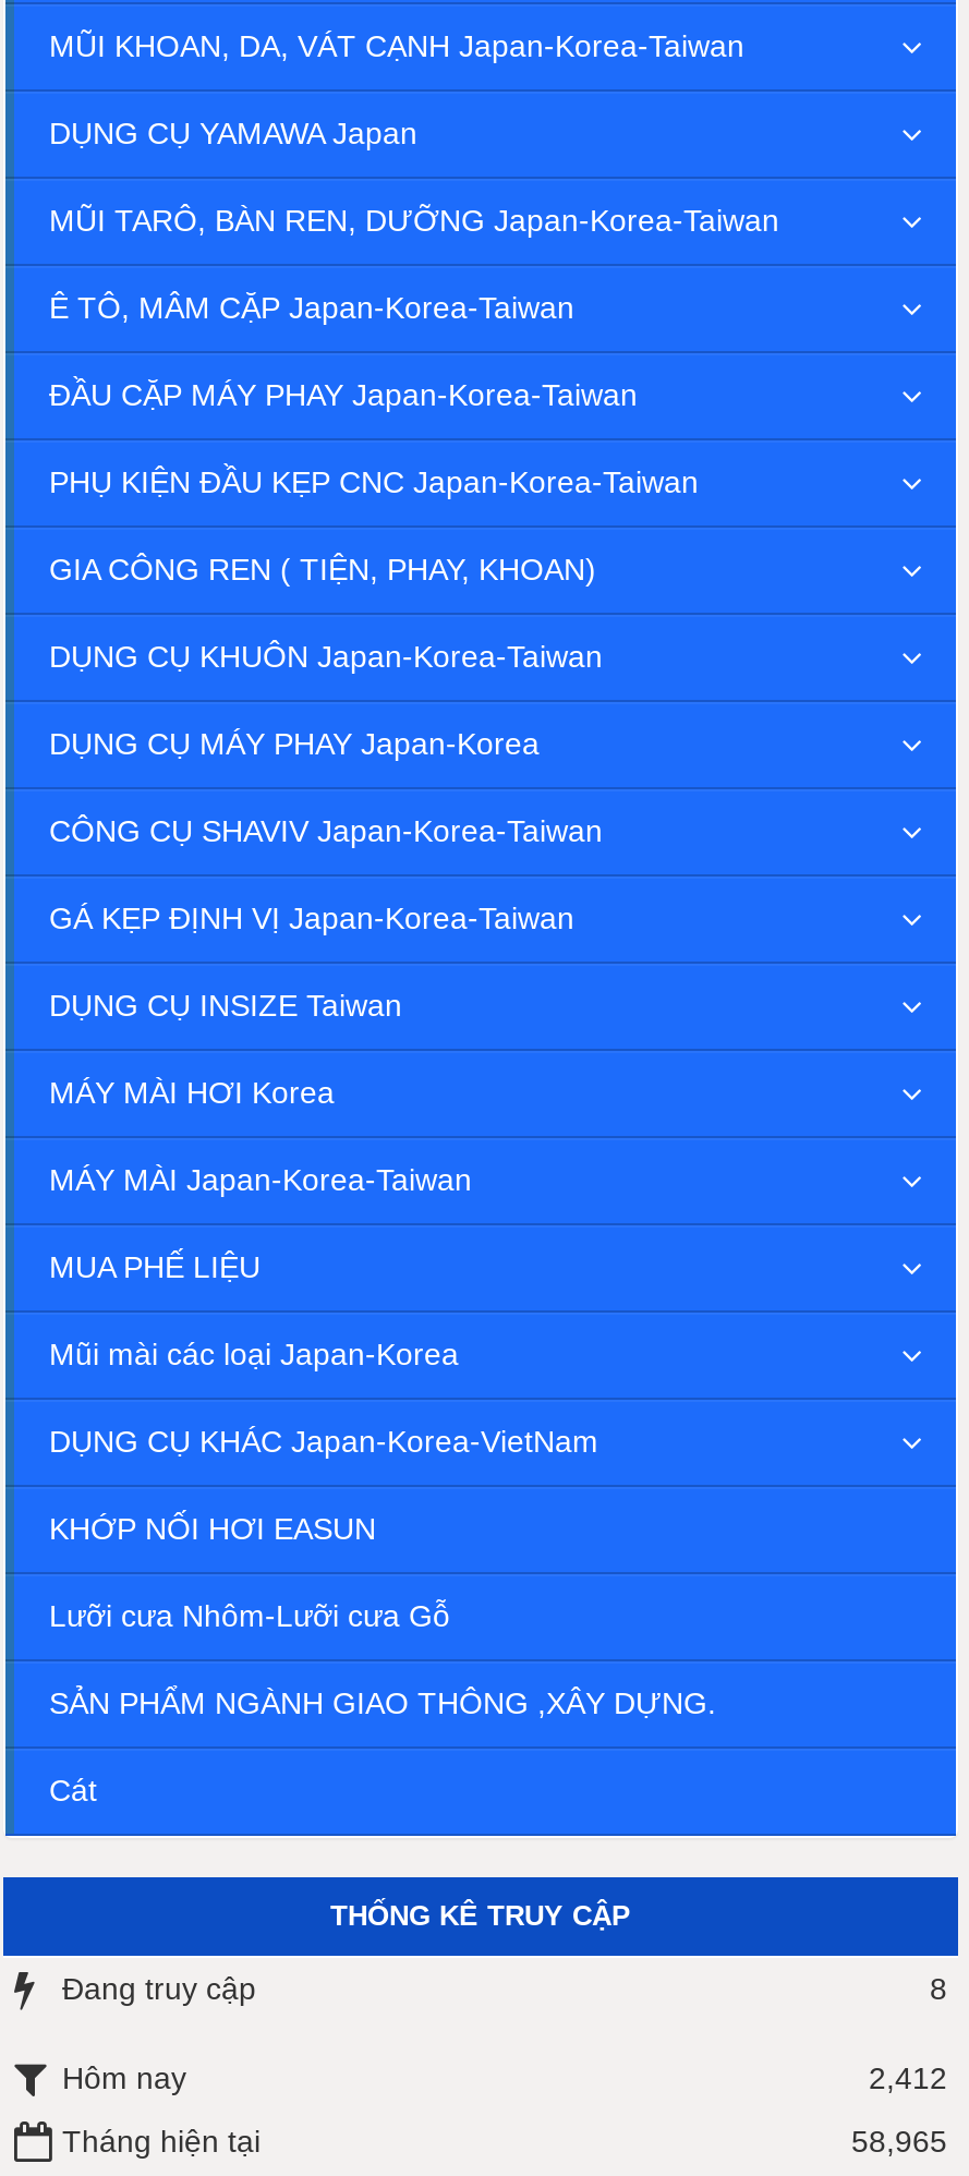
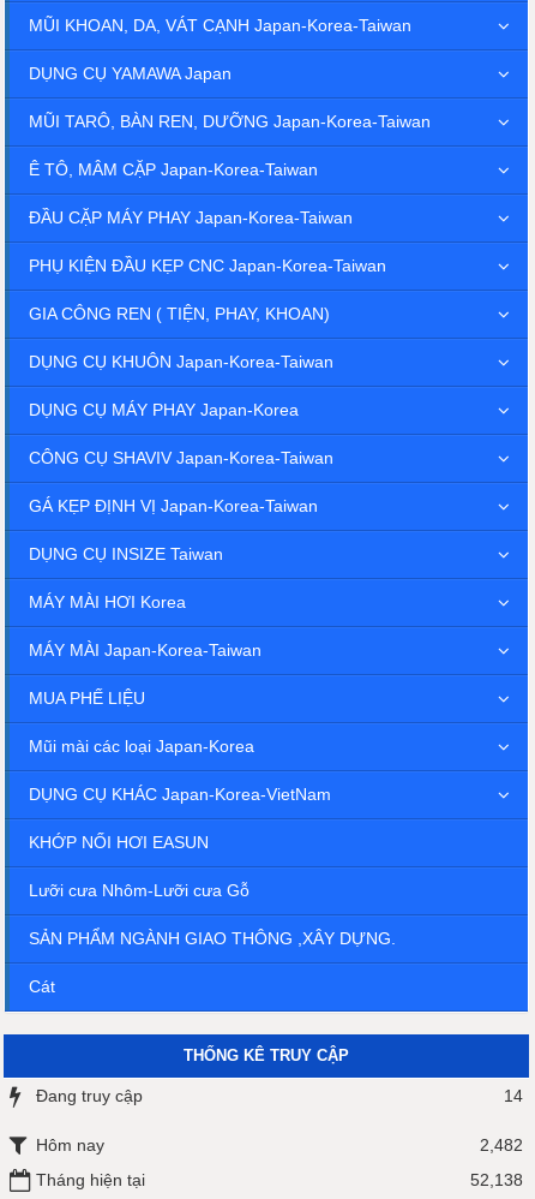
[930,1971,947,2006] 8 -> [504,1086,523,1105] 14
[869,2060,947,2095] 2,412 -> [480,1135,523,1155] 2,482
[851,2124,947,2159] 58,965 -> [470,1170,523,1189] 52,138

